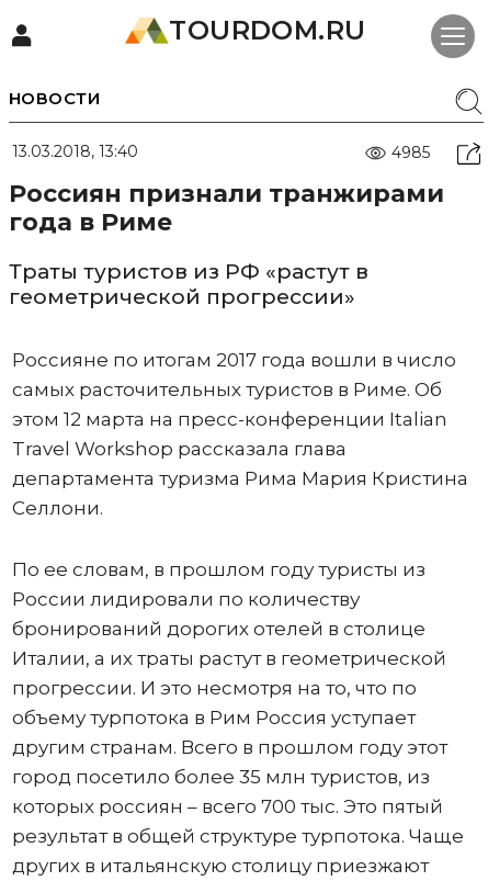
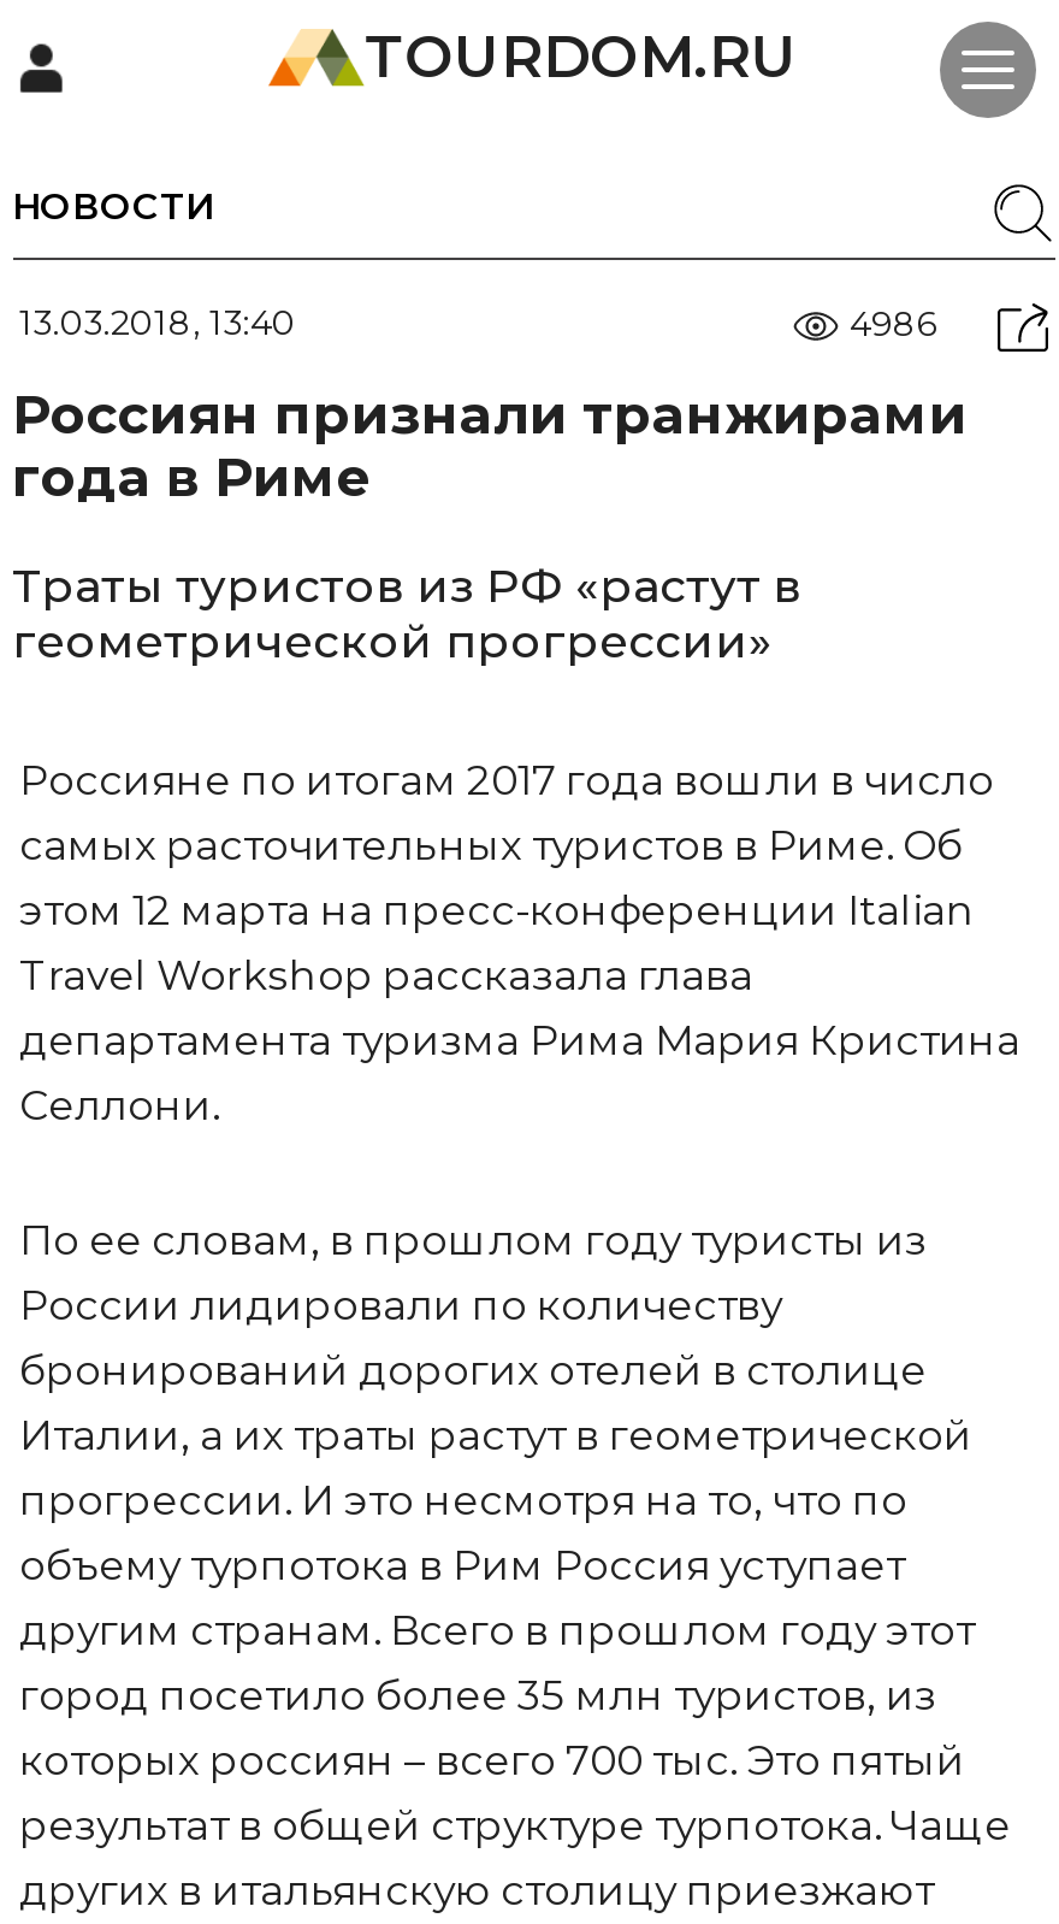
[387,142,429,162] 4985 -> [840,303,936,346] 4986

